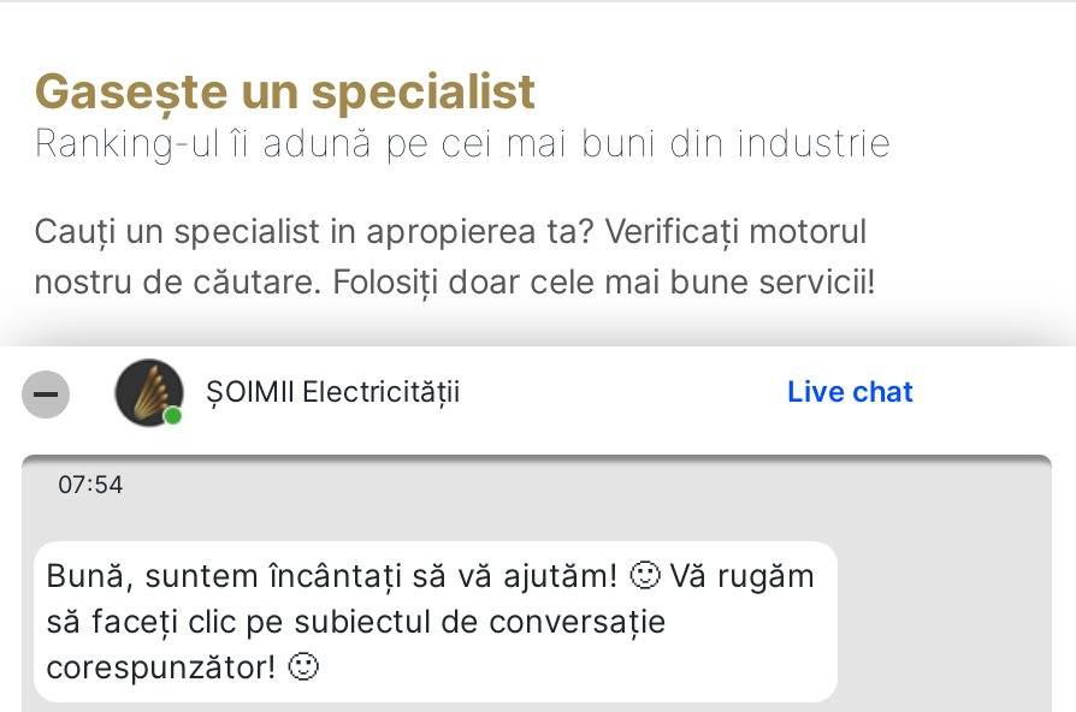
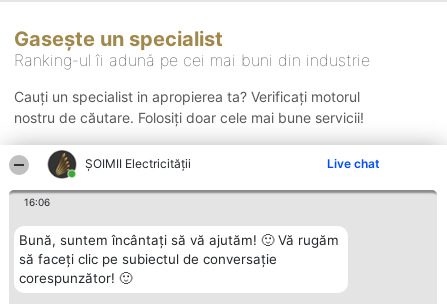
[58,469,123,498] 07:54 -> [24,196,50,208] 16:06

